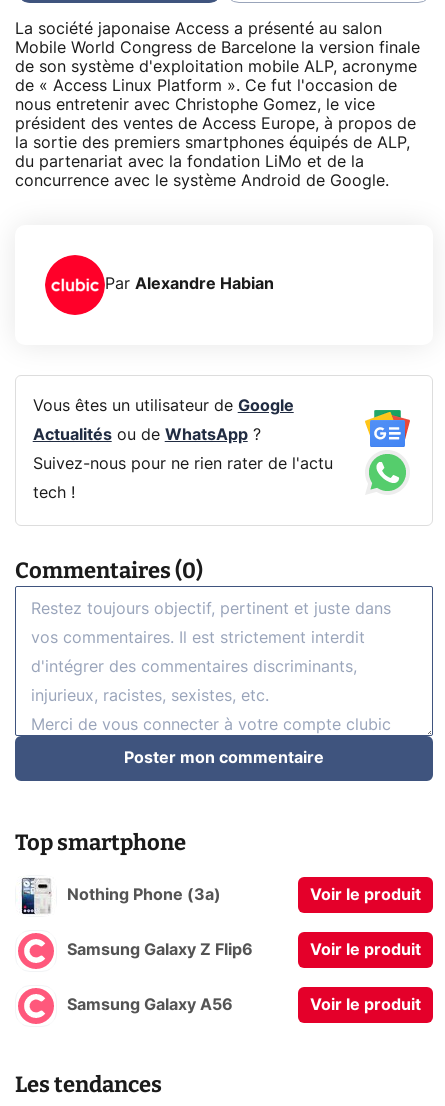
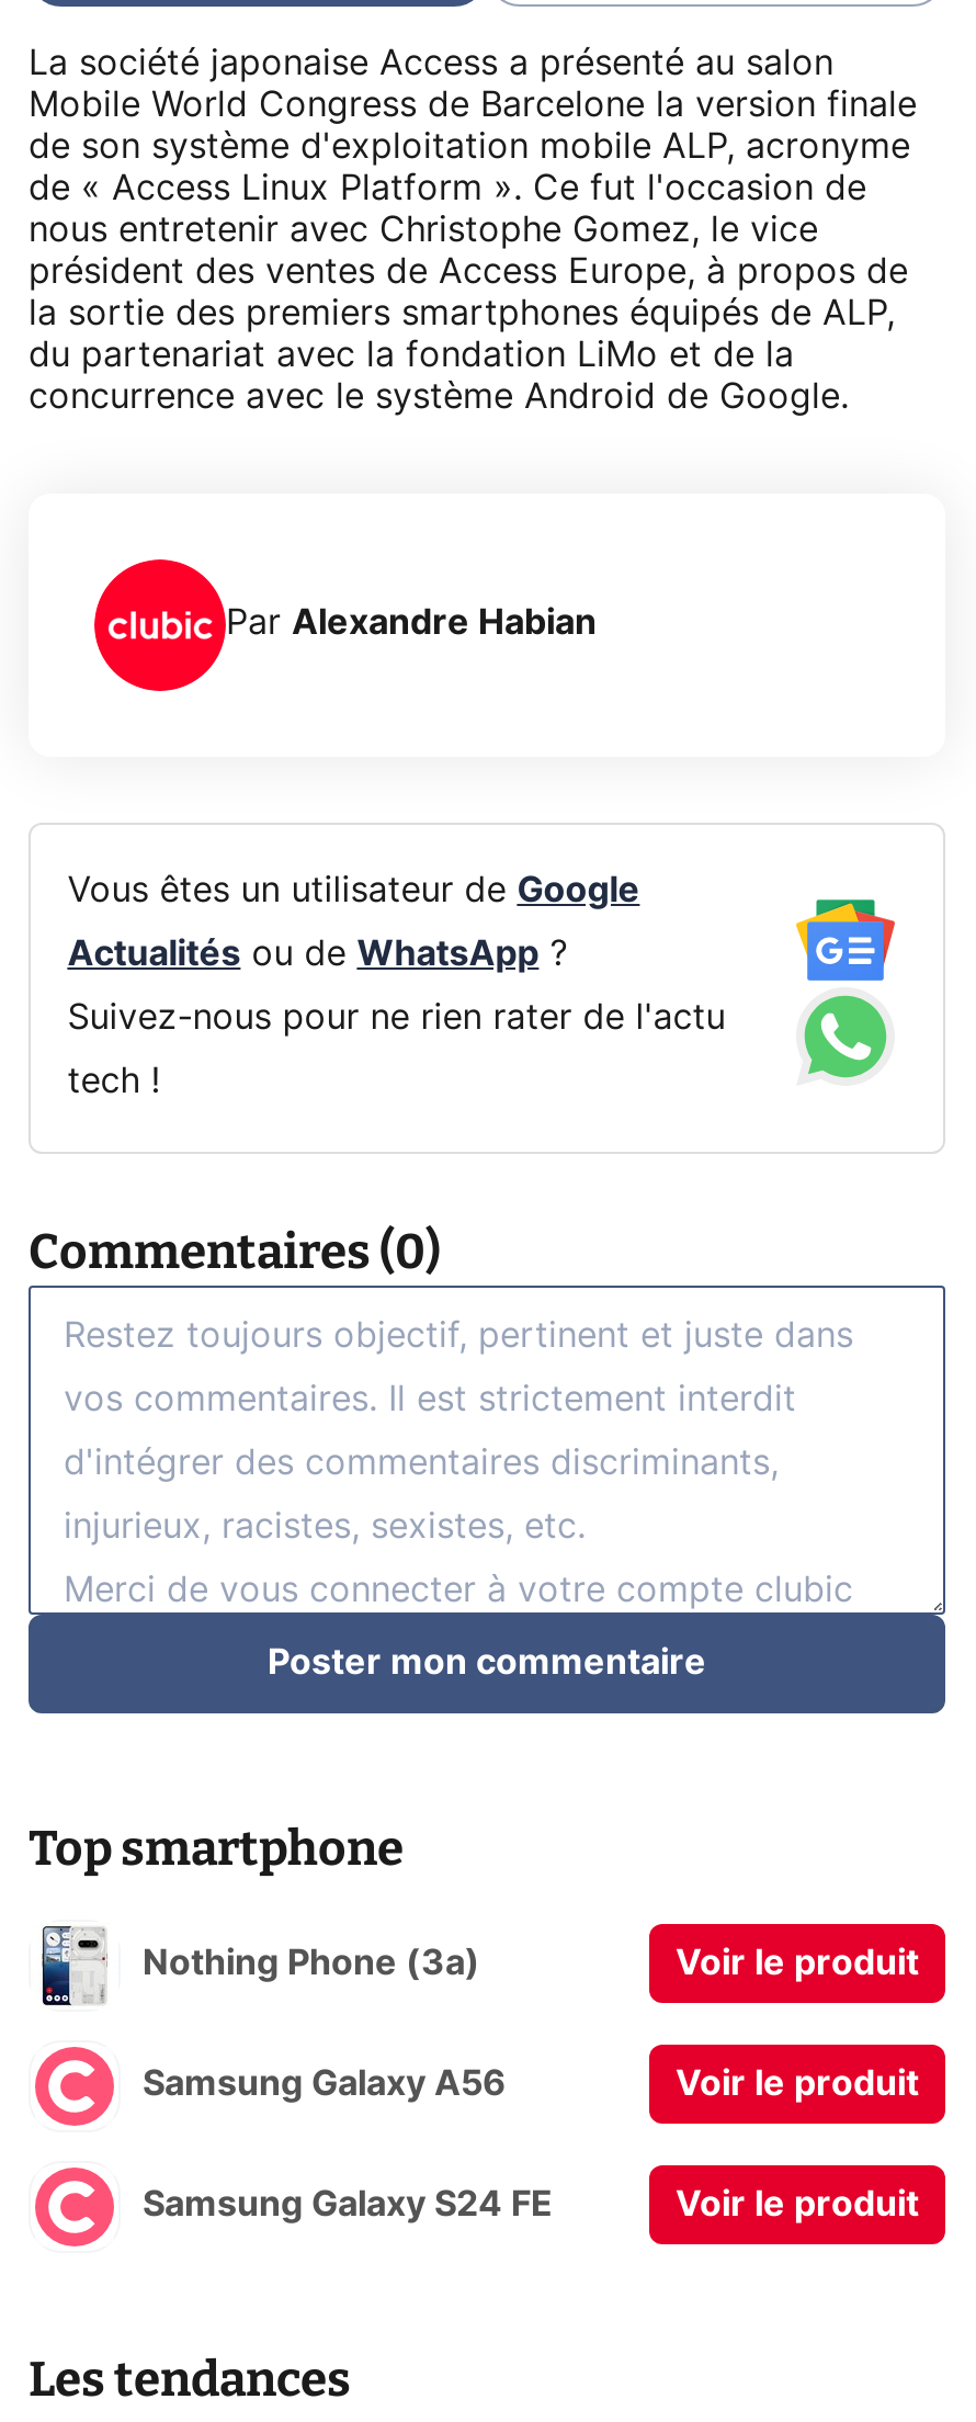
[67,942,253,958] Samsung Galaxy Z Flip6 -> none
moved [67,997,233,1013] -> [143,2067,507,2102]: Samsung Galaxy A56
none -> [143,2187,553,2222] Samsung Galaxy S24 FE

